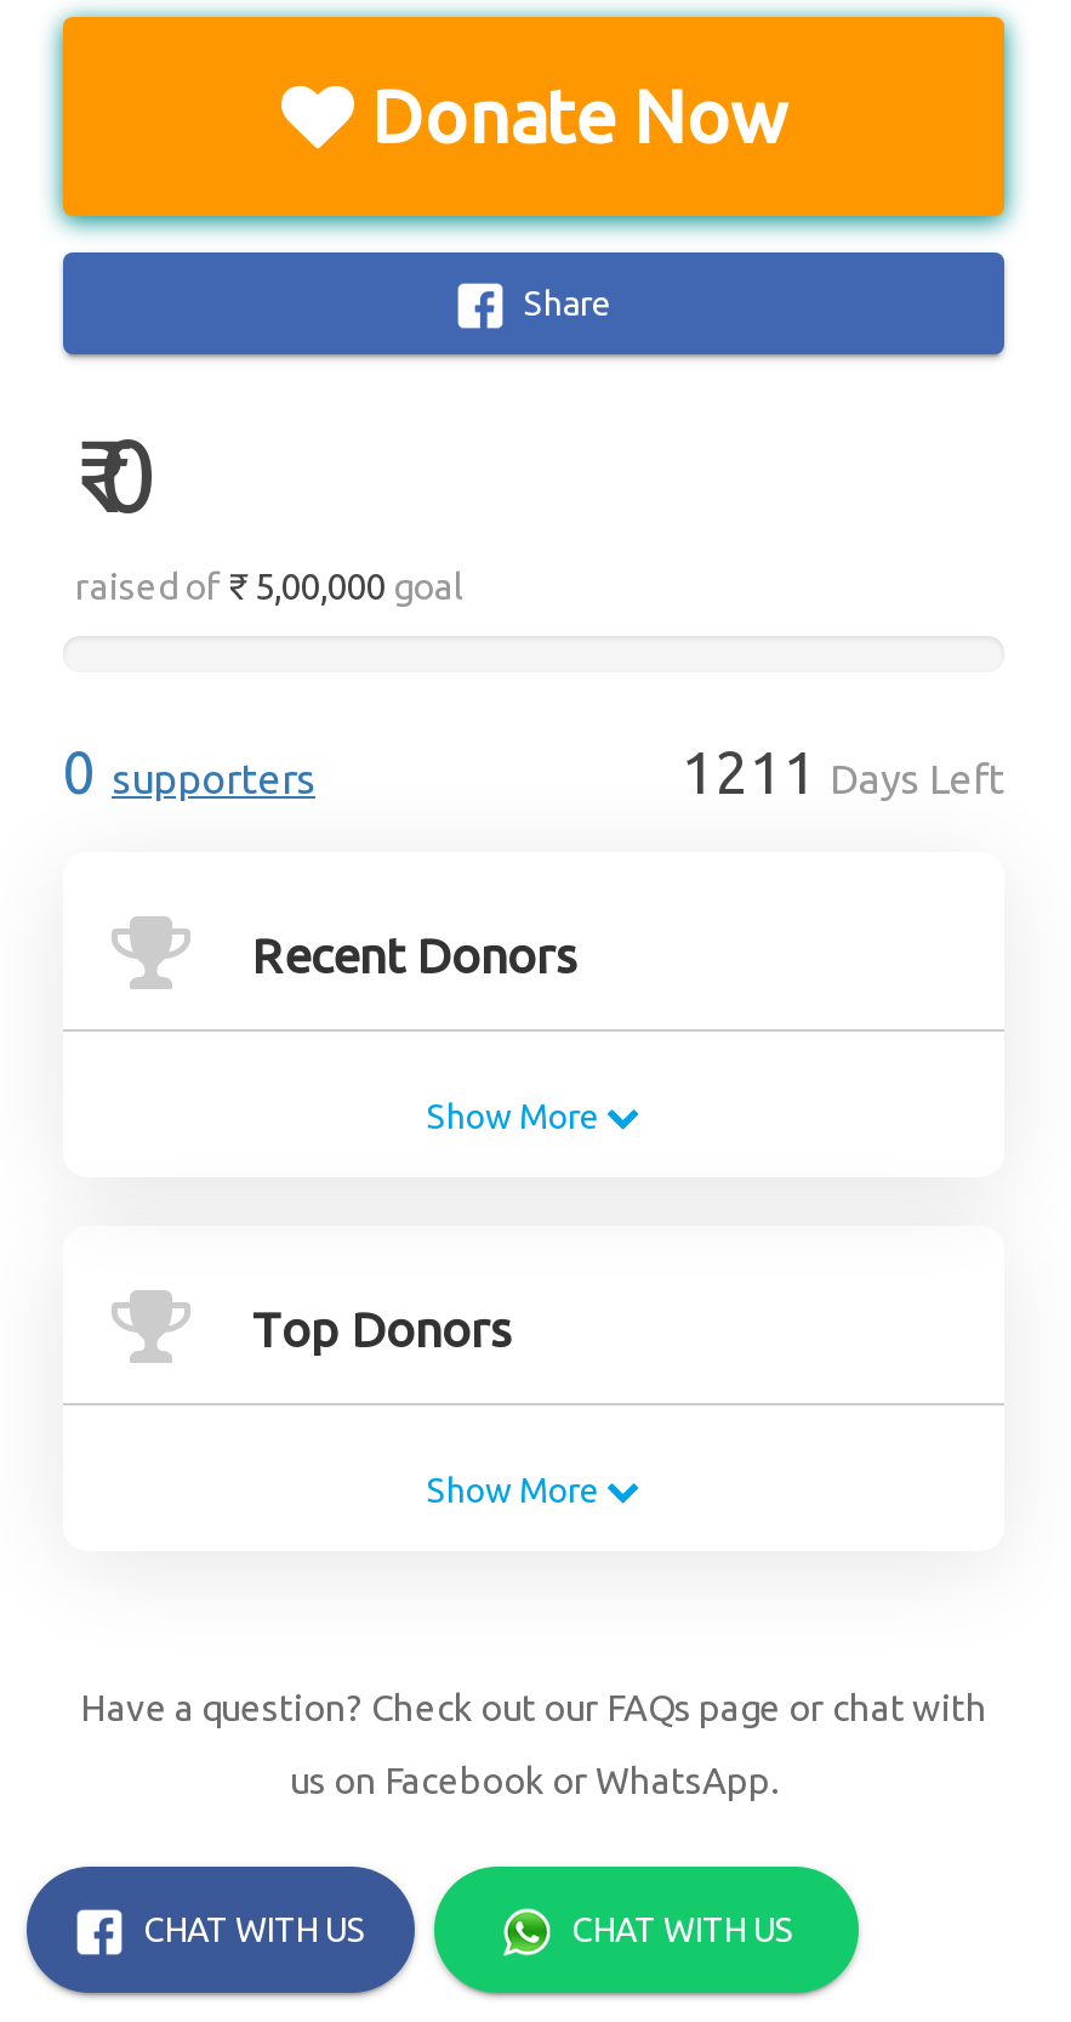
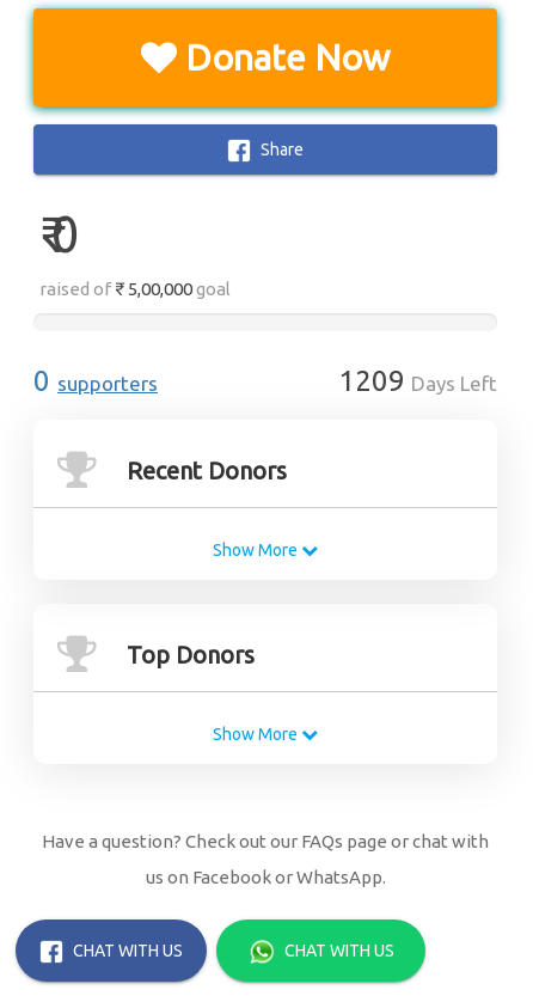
[682,740,1004,805] 1211 Days Left -> [338,364,497,397] 1209 Days Left

